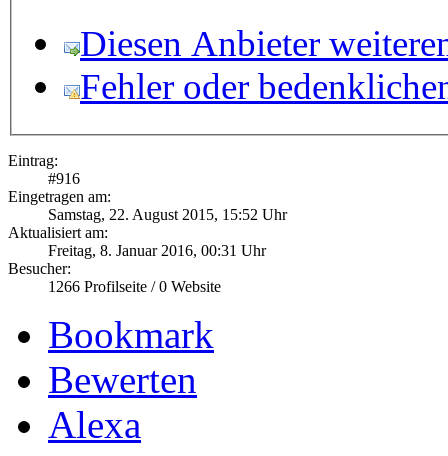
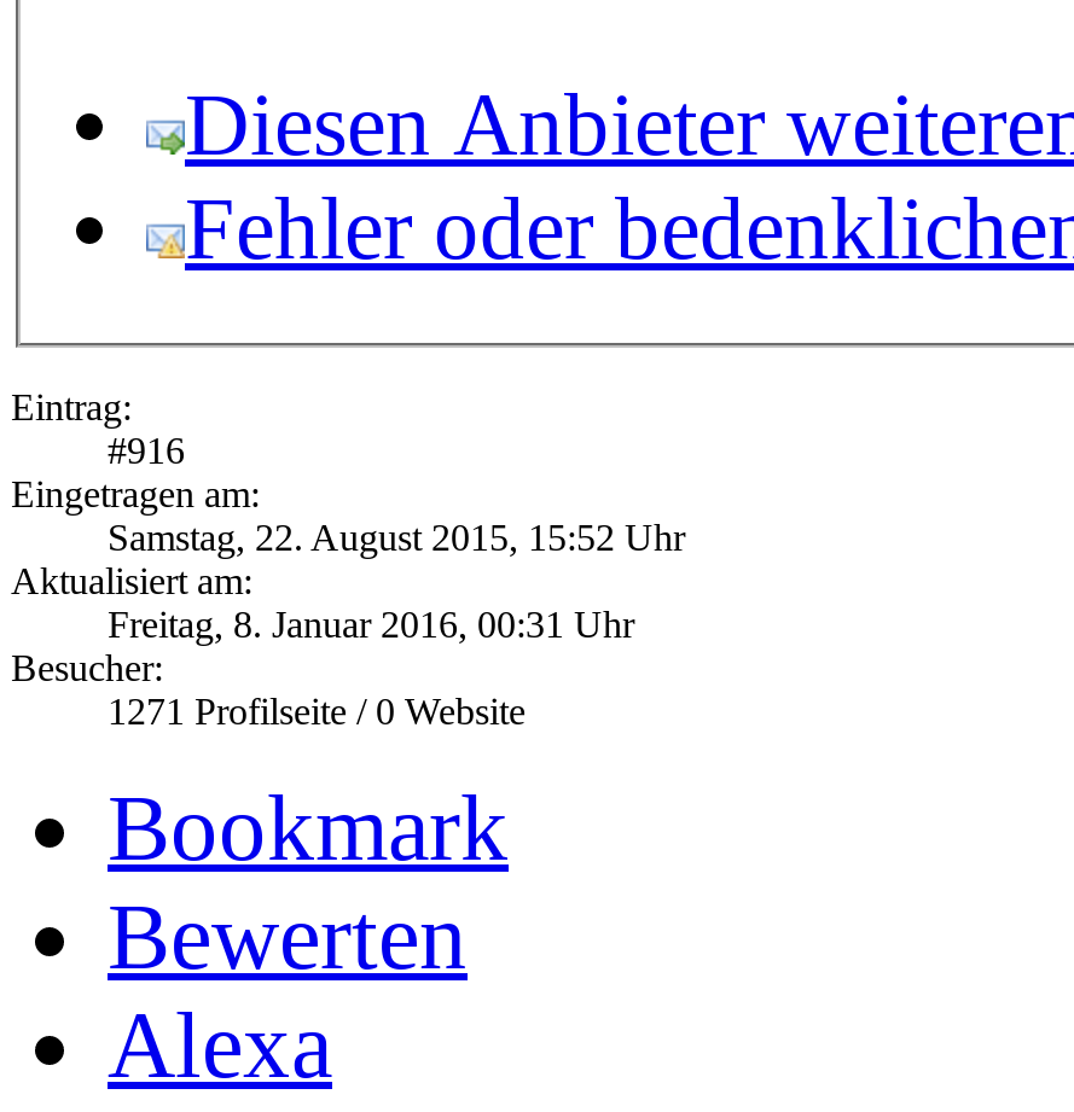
[48,278,221,295] 1266 Profilseite / 0 Website -> [108,690,526,731] 1271 Profilseite / 0 Website

